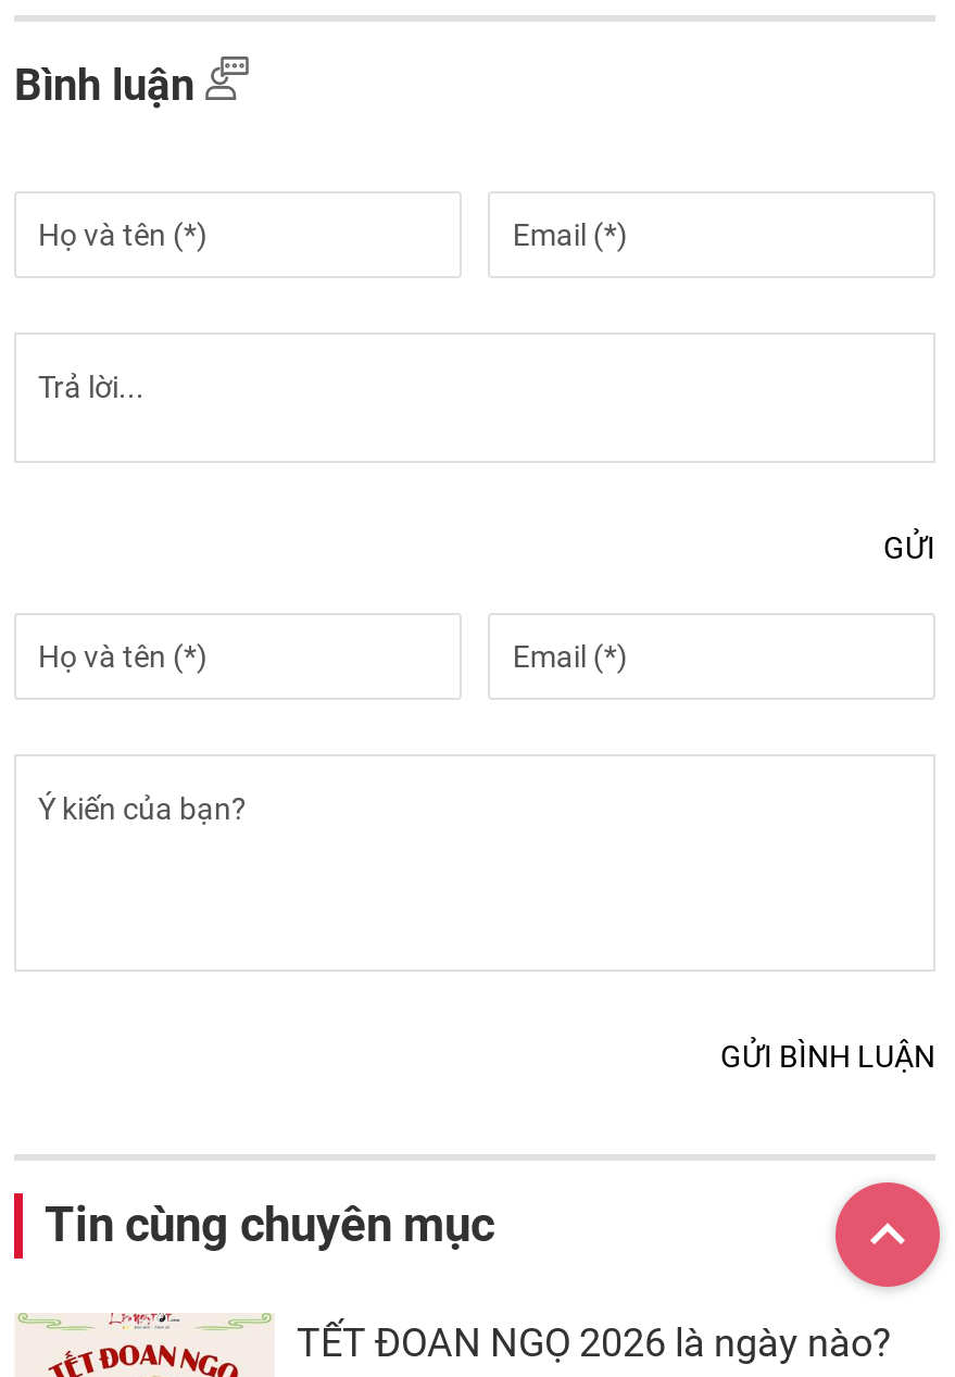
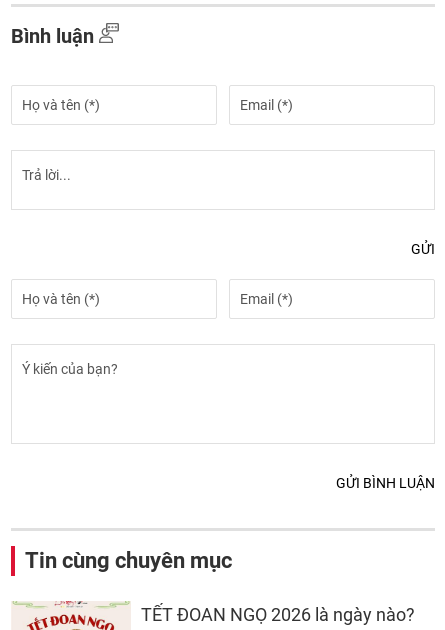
[831,1179,944,1292] [image] -> none

